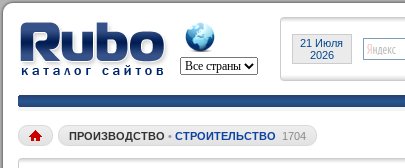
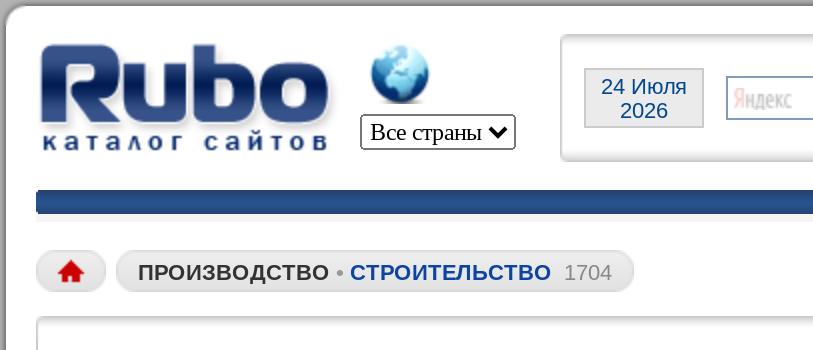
[300,37,343,49] 21 Июля -> [601,74,687,98] 24 Июля

